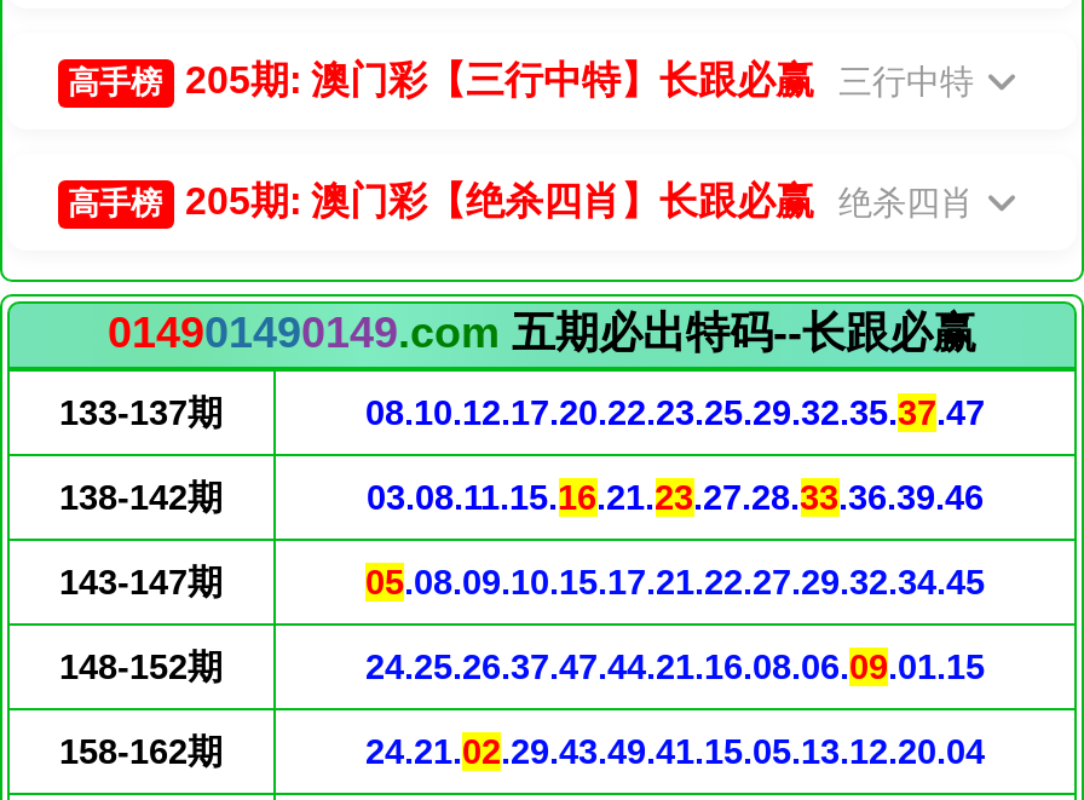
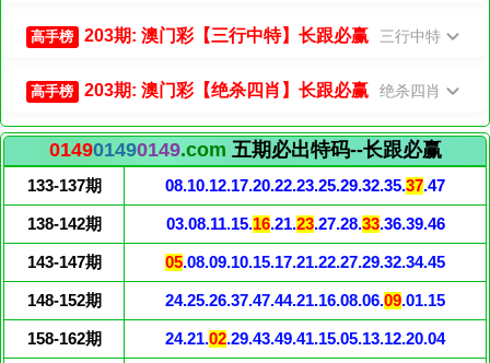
[185,59,814,100] 205期: 澳门彩【三行中特】长跟必赢 -> [84,27,368,45] 203期: 澳门彩【三行中特】长跟必赢
[185,180,814,221] 205期: 澳门彩【绝杀四肖】长跟必赢 -> [84,81,368,100] 203期: 澳门彩【绝杀四肖】长跟必赢

